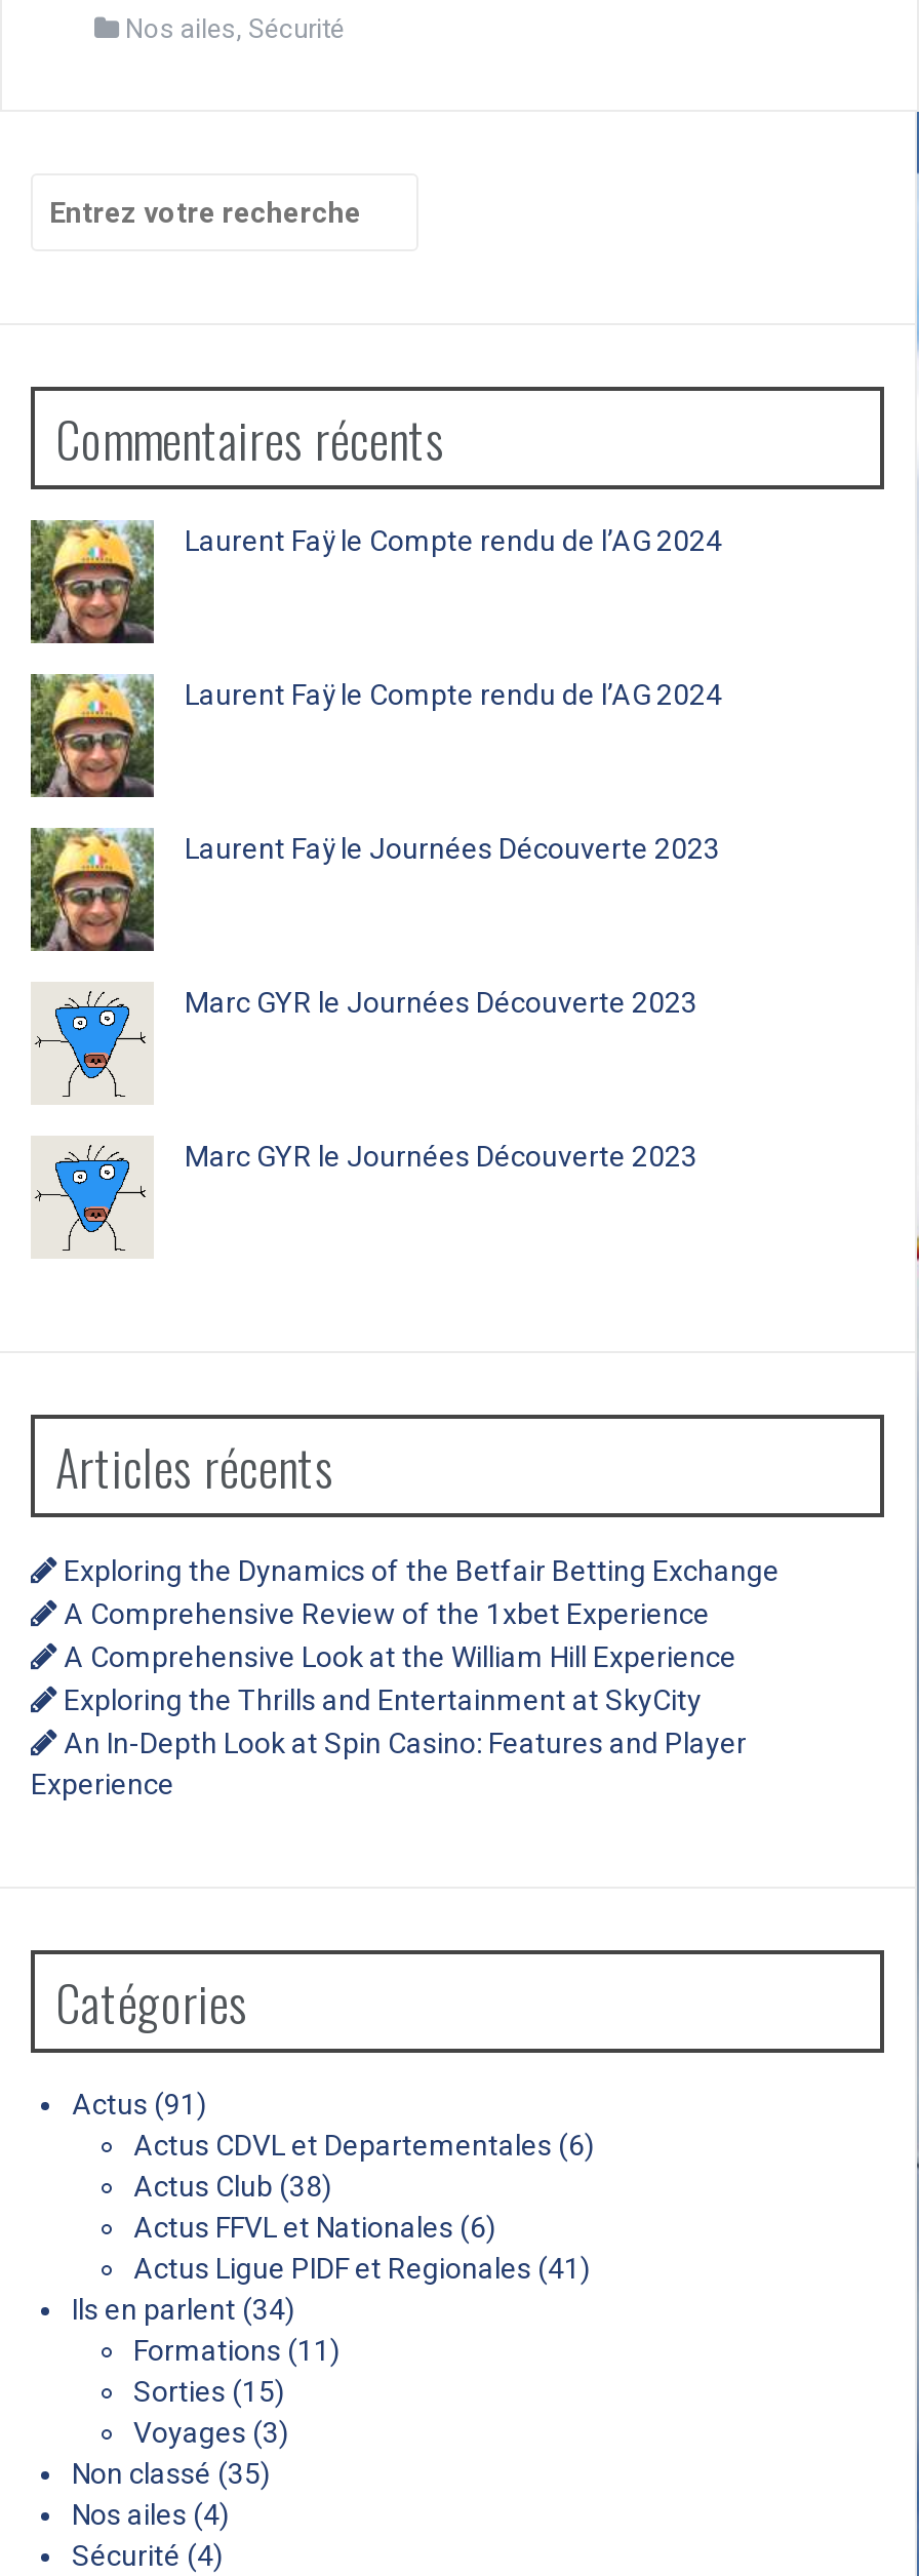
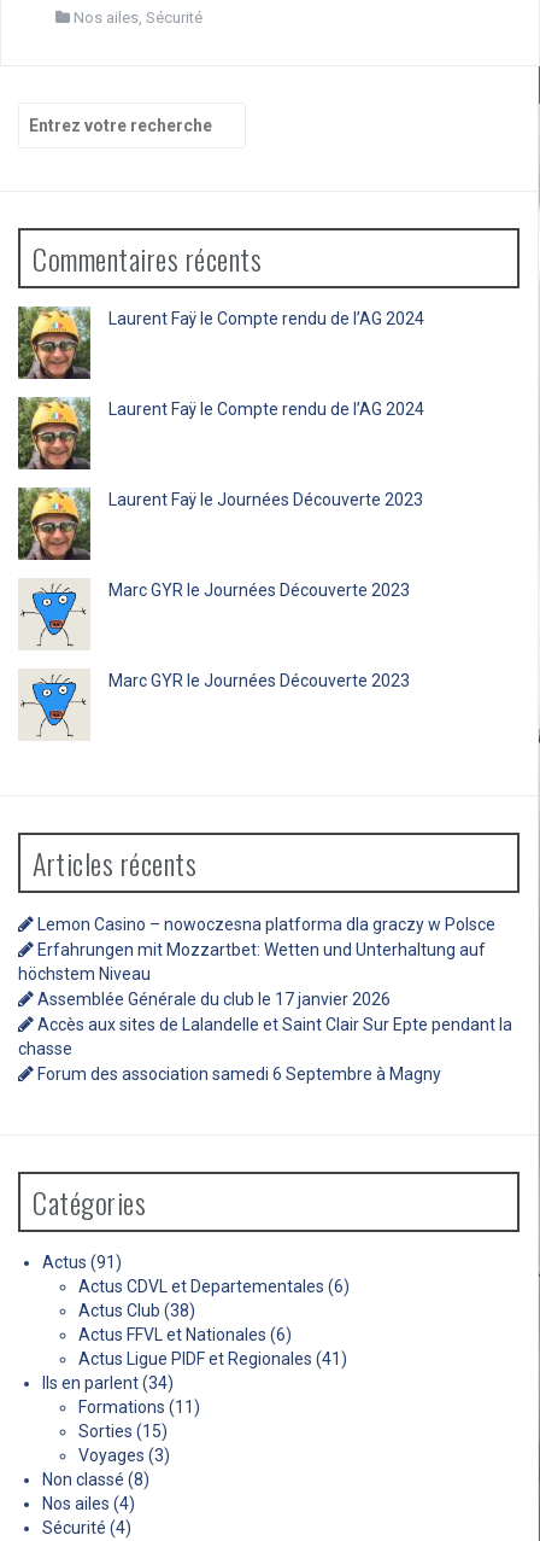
[31,1553,780,1799] Exploring the Dynamics of the Betfair Betting Exchange | A Comprehensive Review of the 1xbet Experience | A Comprehensive Look at the William Hill Experience | Exploring the Thrills and Entertainment at SkyCity | An In-Depth Look at Spin Casino: Features and Player | Experience -> [18,915,512,1084] Lemon Casino – nowoczesna platforma dla graczy w Polsce | Erfahrungen mit Mozzartbet: Wetten und Unterhaltung auf | höchstem Niveau | Assemblée Générale du club le 17 janvier 2026 | Accès aux sites de Lalandelle et Saint Clair Sur Epte pendant la | chasse | Forum des association samedi 6 Septembre à Magny
[72,2456,271,2488] Non classé (35) -> [42,1470,149,1489] Non classé (8)

